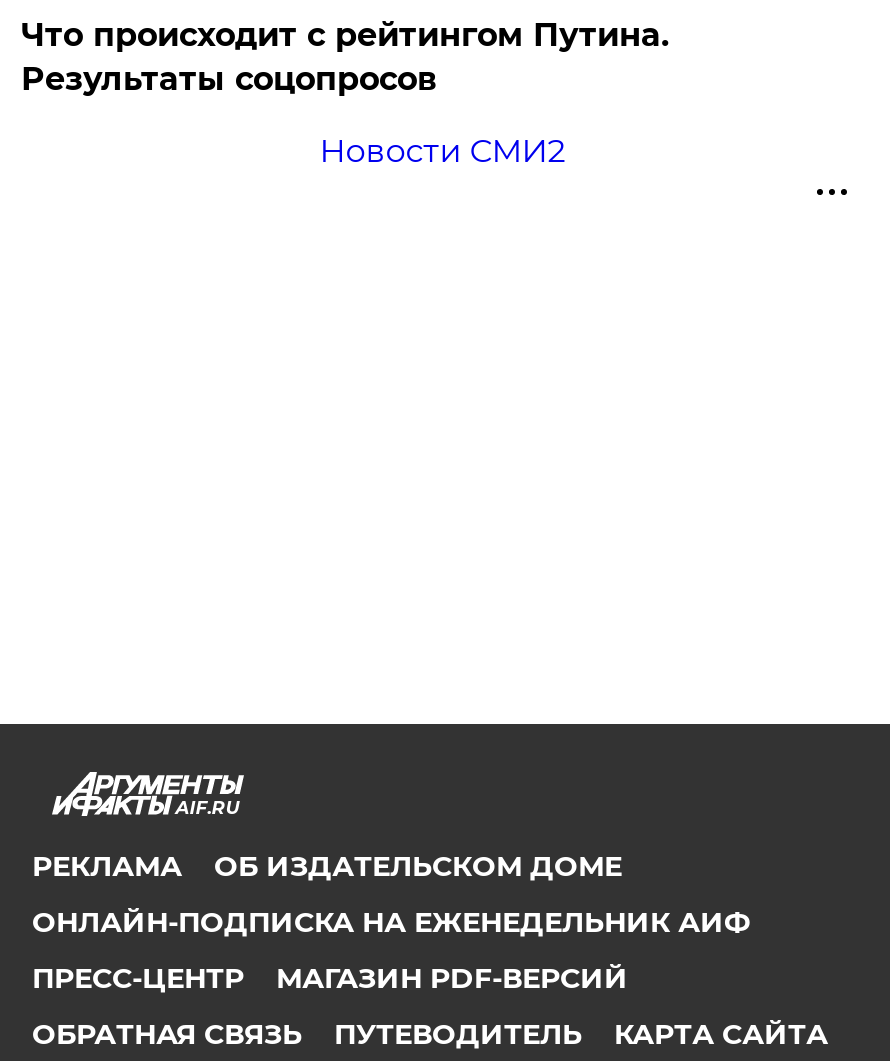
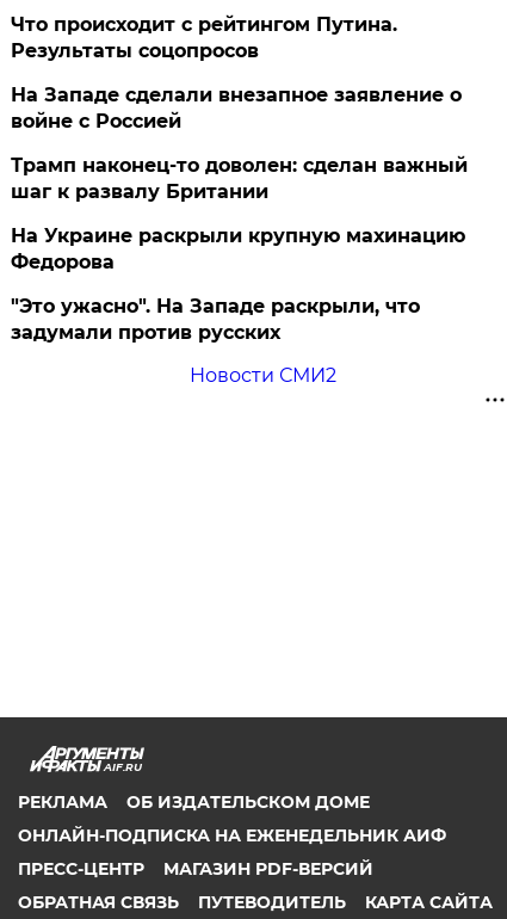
none -> [11,84,468,344] На Западе сделали внезапное заявление о | войне с Россией | Трамп наконец-то доволен: сделан важный | шаг к развалу Британии | На Украине раскрыли крупную махинацию | Федорова | "Это ужасно". На Западе раскрыли, что | задумали против русских

